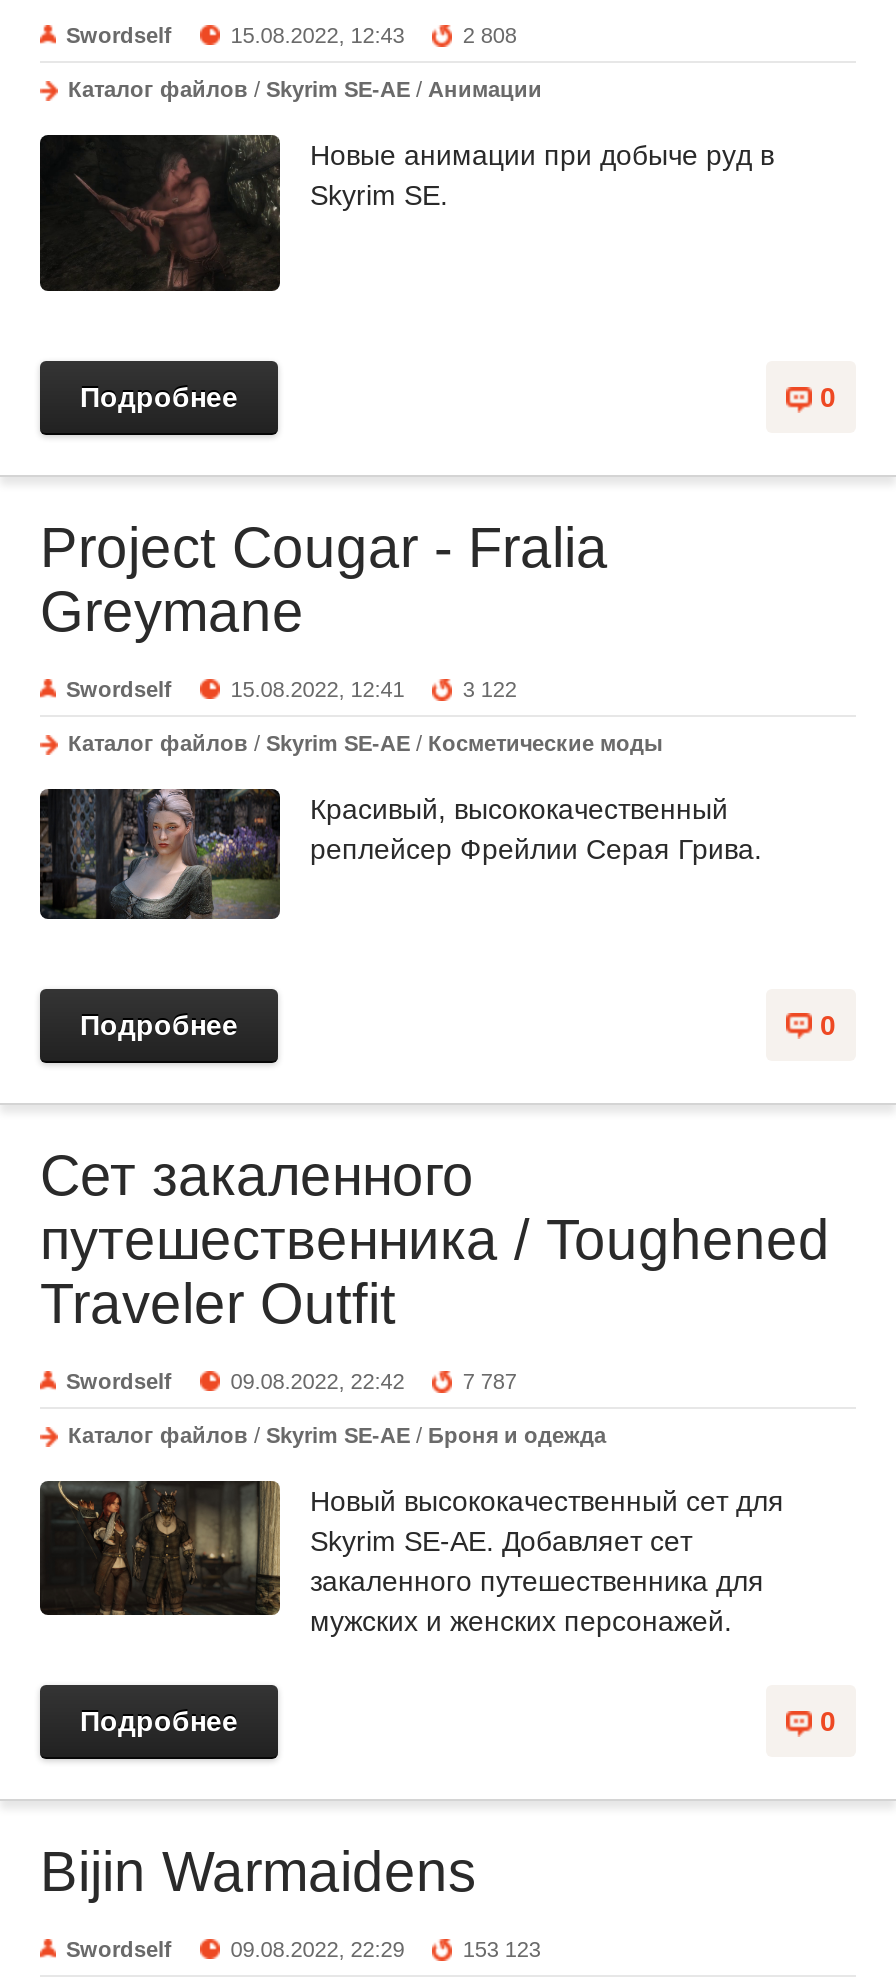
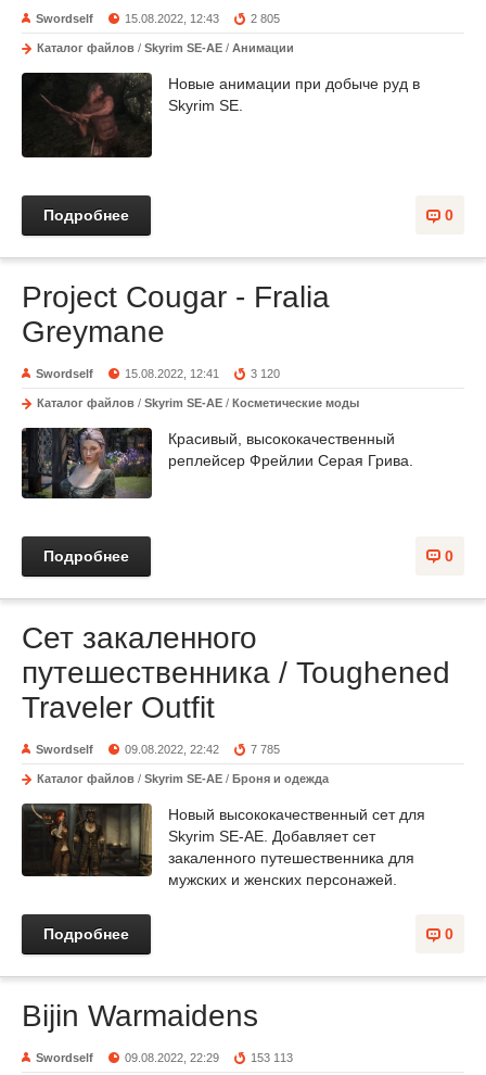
[463,22,517,46] 2 808 -> [251,12,280,25] 2 805
[463,677,517,701] 3 122 -> [251,367,280,380] 3 120
[463,1368,517,1392] 7 787 -> [251,742,280,755] 7 785
[463,1937,541,1961] 153 123 -> [251,1051,293,1064] 153 113

